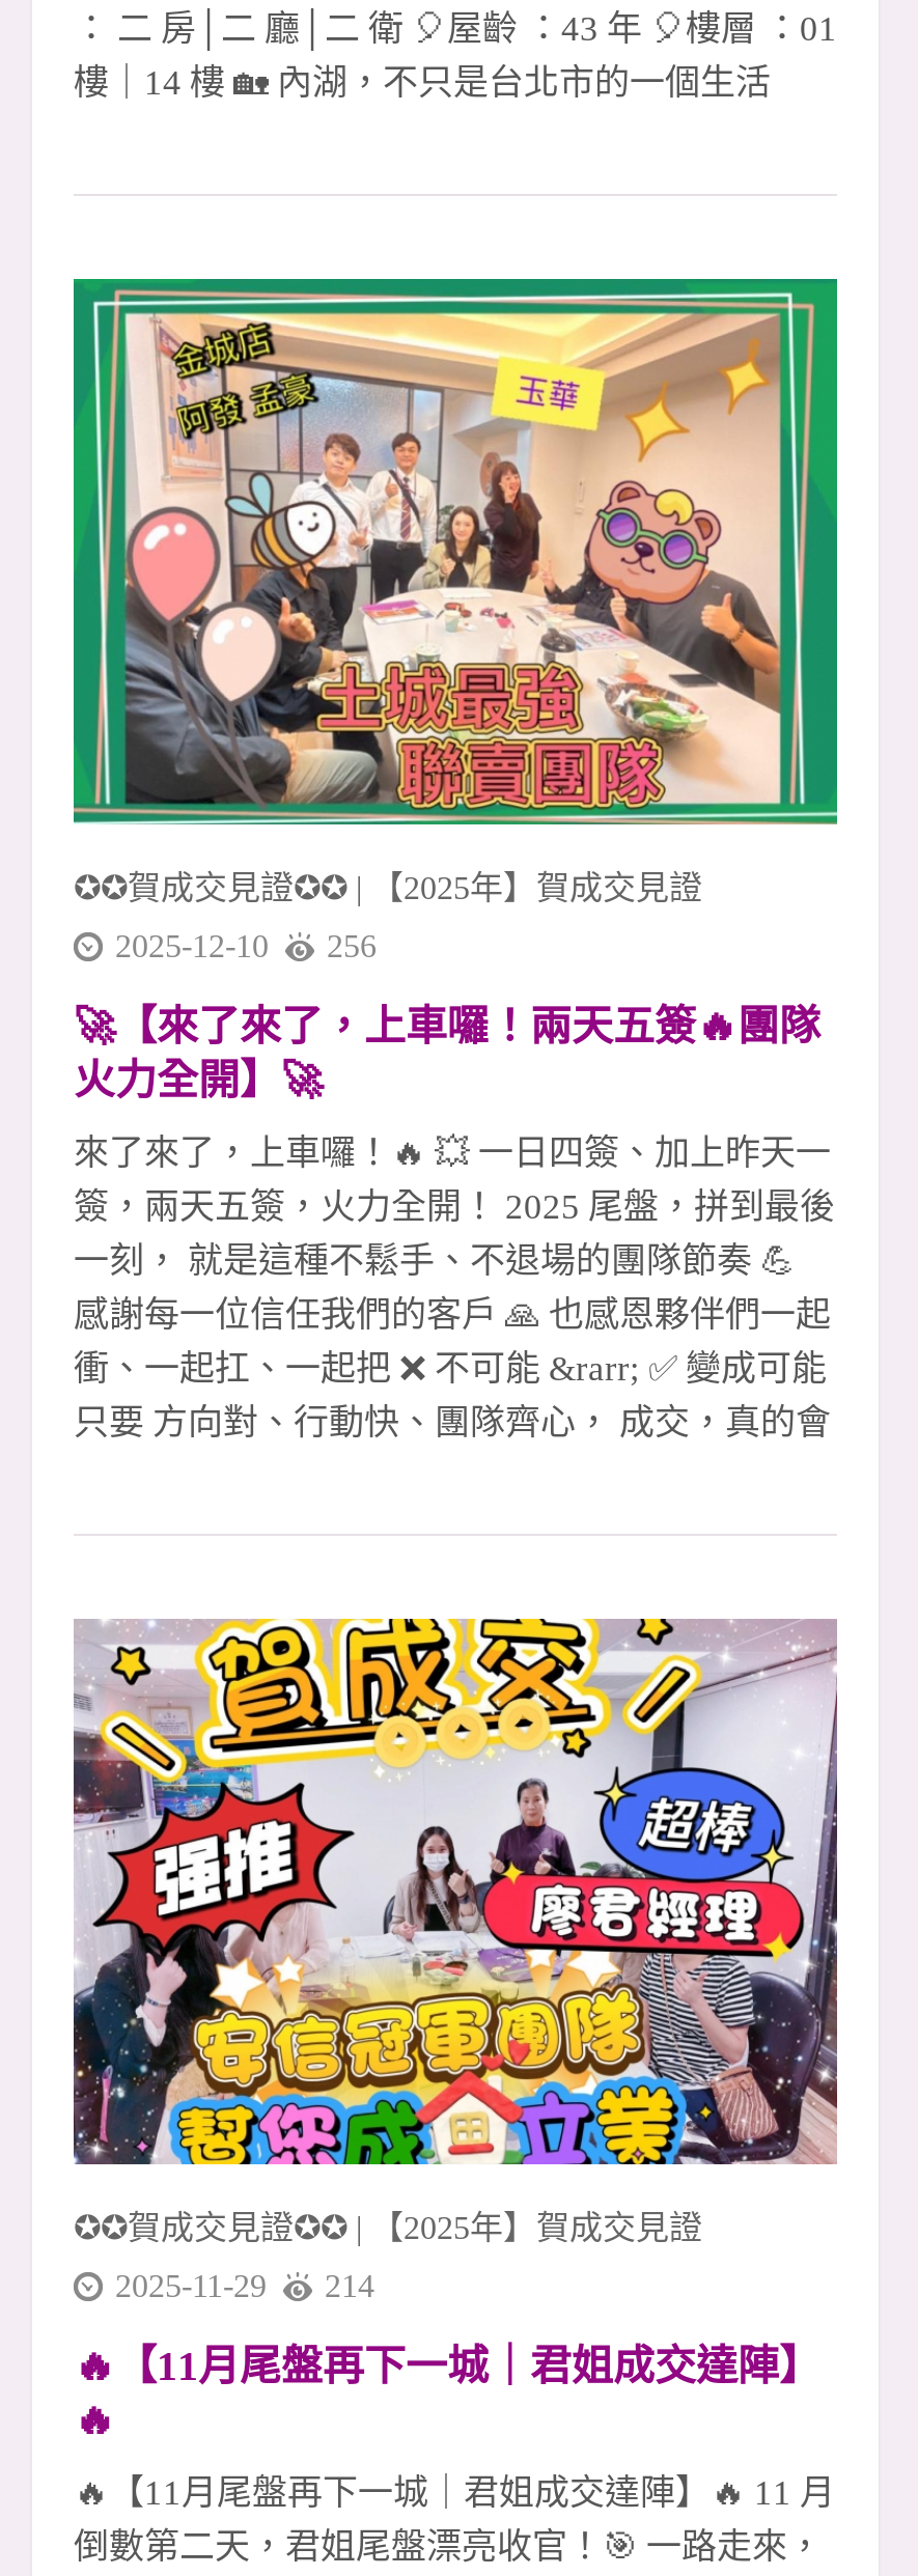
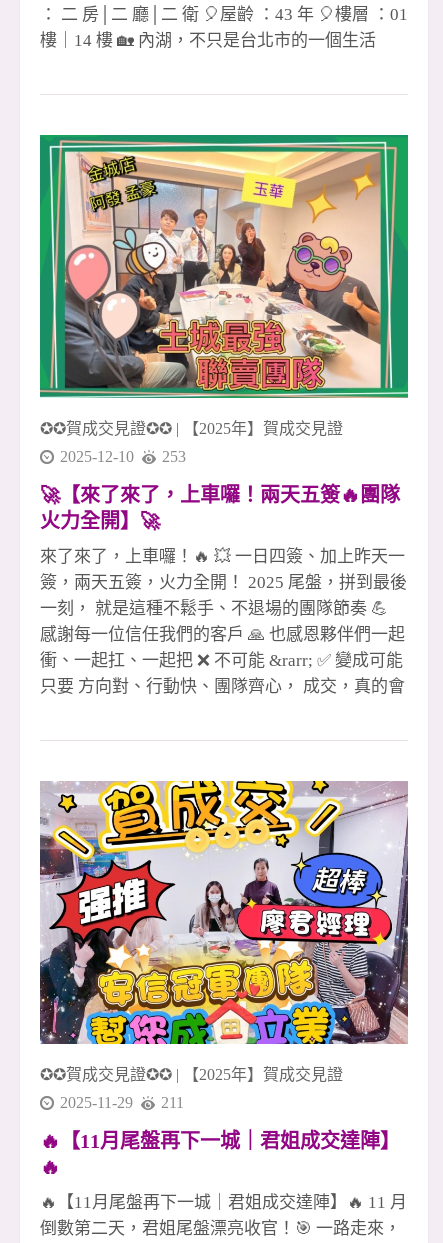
[115,928,377,963] 2025-12-10 256 -> [60,448,186,465] 2025-12-10 253
[115,2267,374,2303] 2025-11-29 214 -> [60,1094,184,1111] 2025-11-29 211

